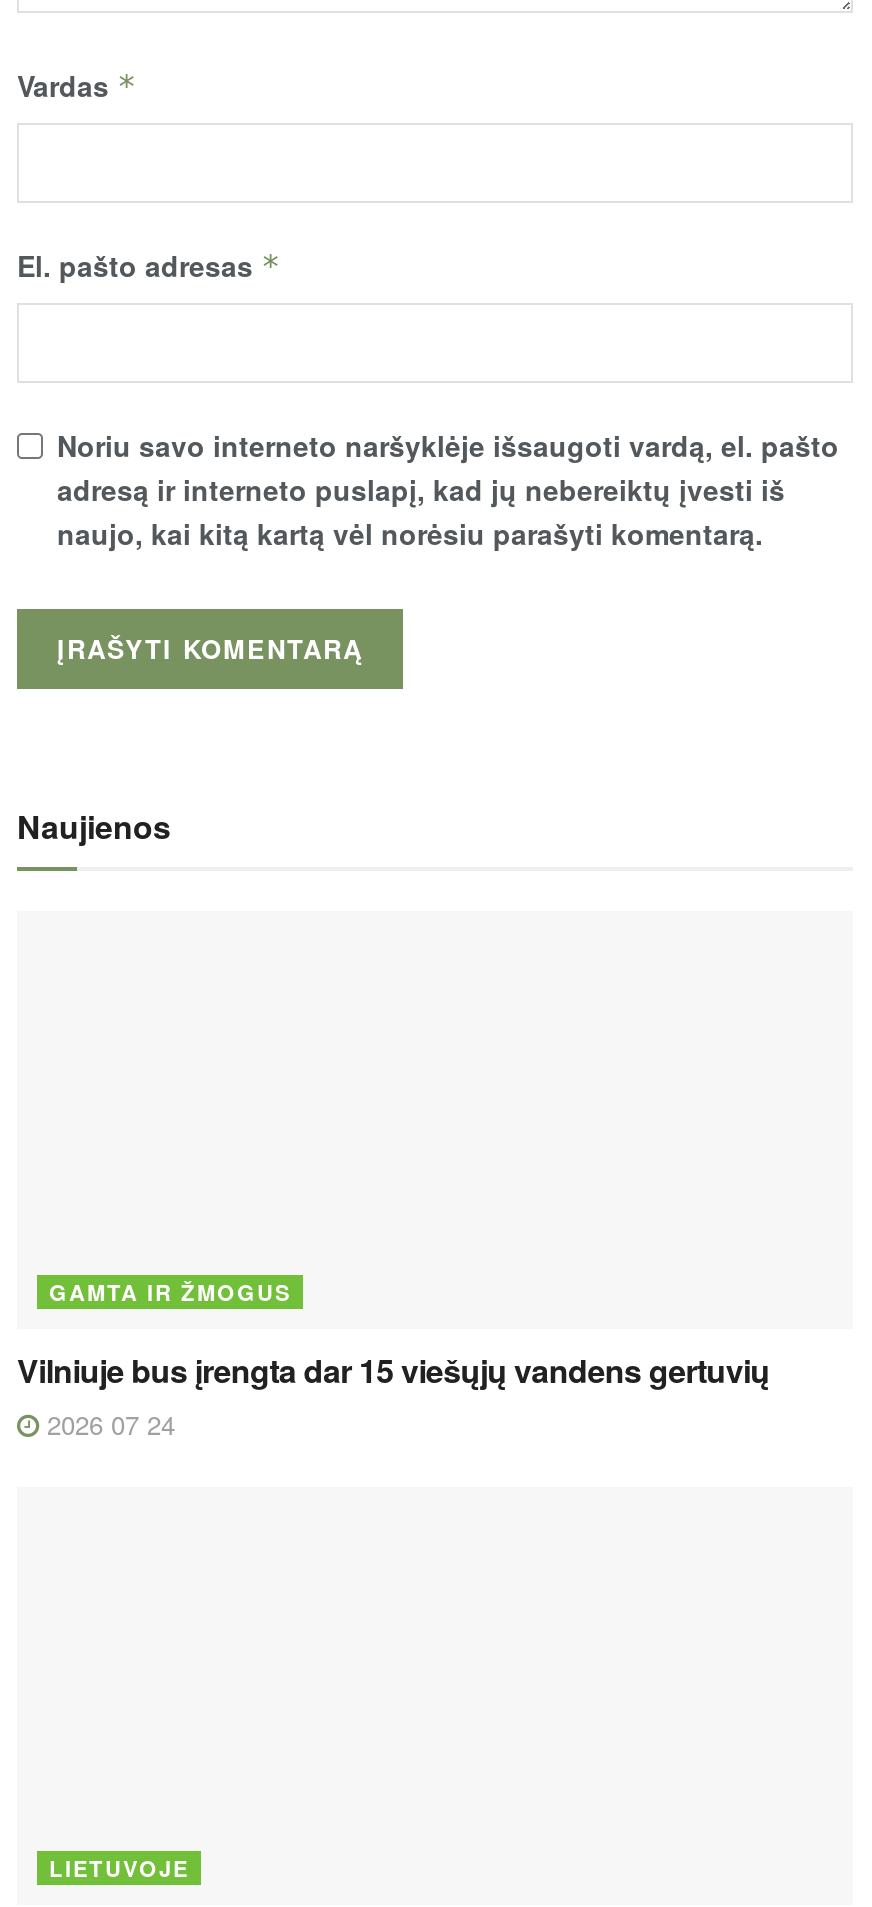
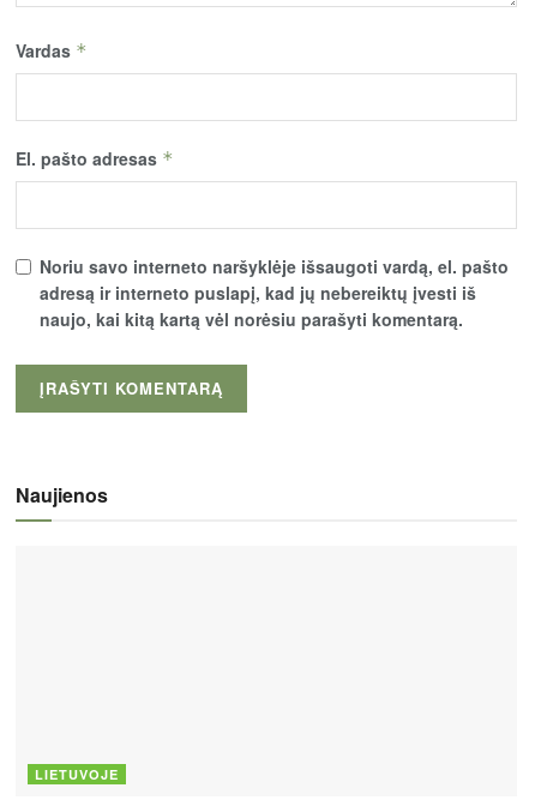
[17,1276,770,1442] GAMTA IR ŽMOGUS | Vilniuje bus įrengta dar 15 viešųjų vandens gertuvių | 2026 07 24 -> none

